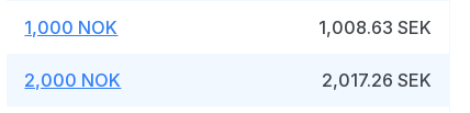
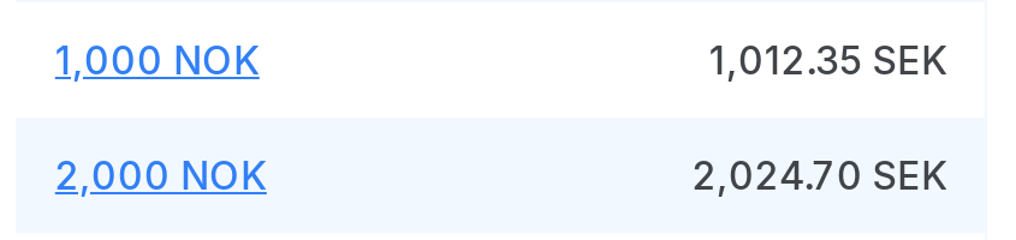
[319,16,432,38] 1,008.63 SEK -> [709,36,947,84] 1,012.35 SEK
[322,69,432,91] 2,017.26 SEK -> [692,151,947,199] 2,024.70 SEK

